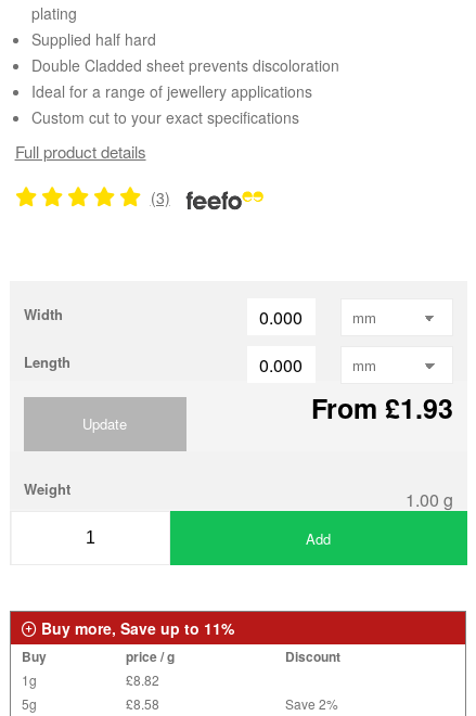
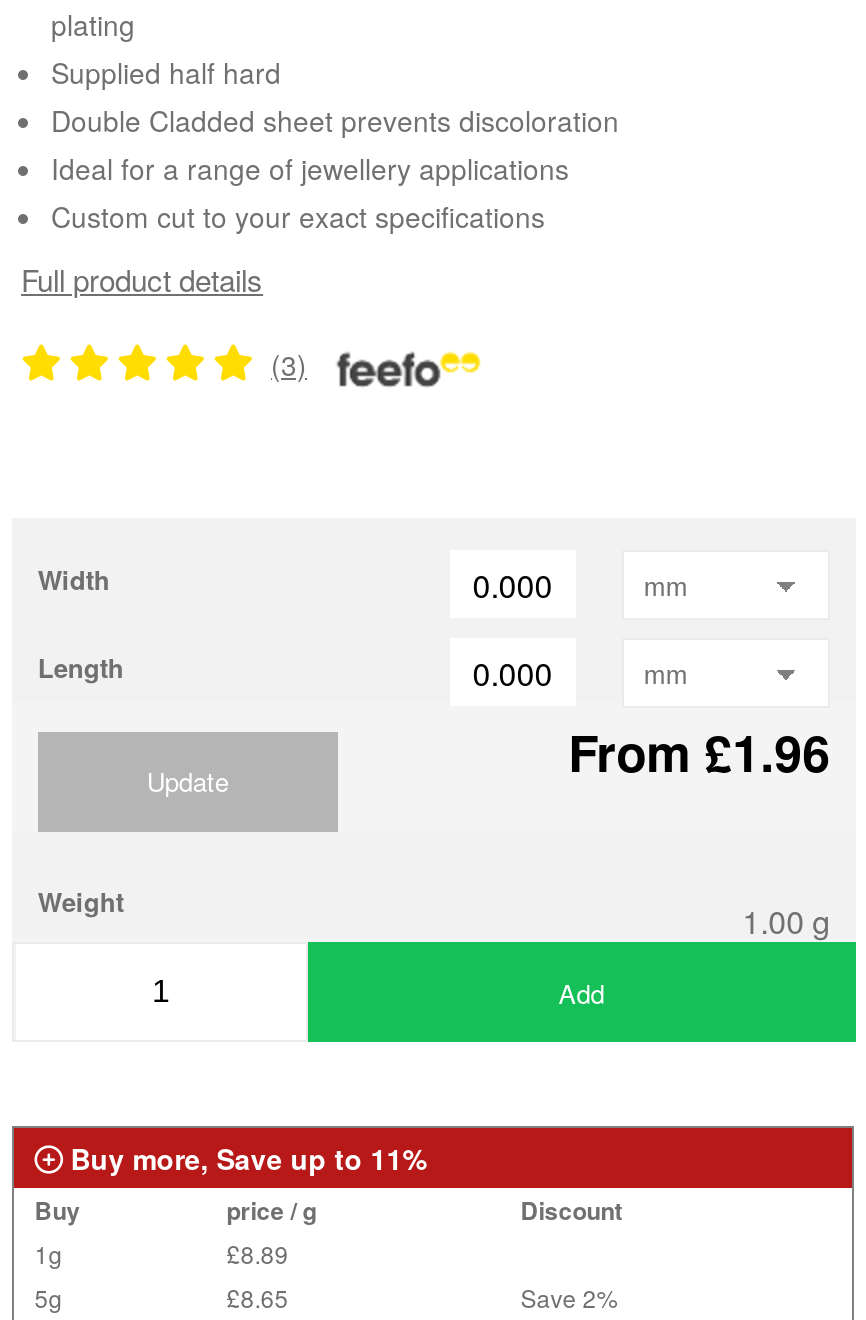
[311,389,453,428] From £1.93 -> [568,717,830,789] From £1.96
[126,670,160,689] £8.82 -> [226,1235,288,1269] £8.89
[126,694,160,712] £8.58 -> [226,1279,288,1313] £8.65

